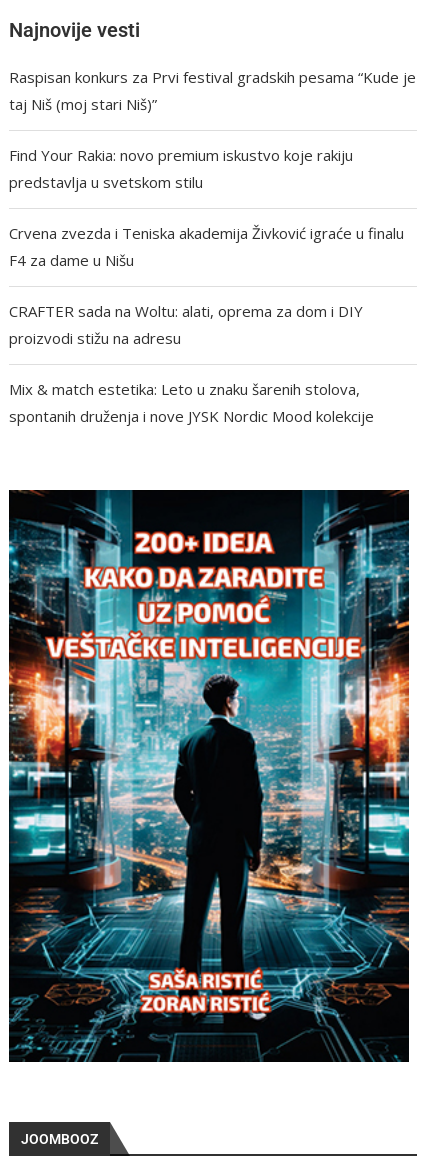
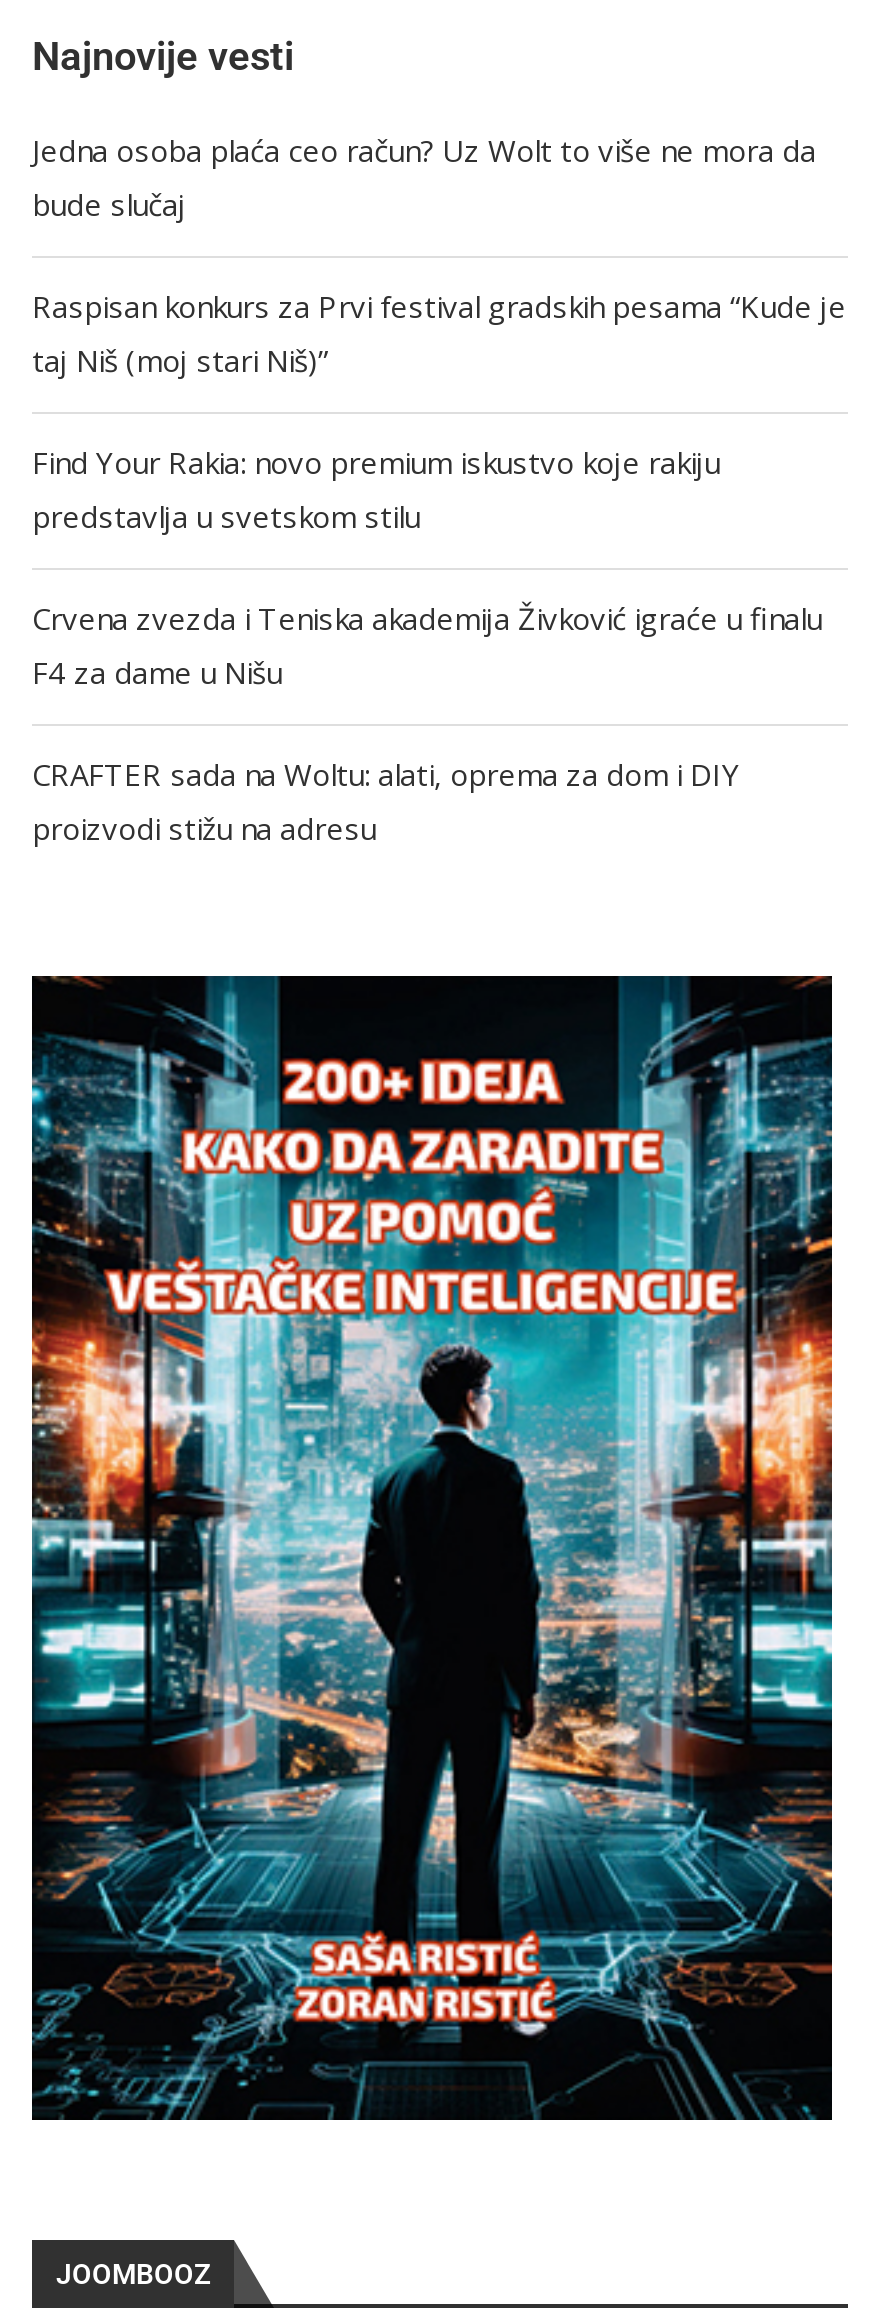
none -> [32,131,816,225] Jedna osoba plaća ceo račun? Uz Wolt to više ne mora da | bude slučaj
moved [9,67,416,348] -> [32,287,846,849]: Raspisan konkurs za Prvi festival gradskih pesama “Kude je | taj Niš (moj stari Niš)” | Find Your Rakia: novo premium iskustvo koje rakiju | predstavlja u svetskom stilu | Crvena zvezda i Teniska akademija Živković igraće u finalu | F4 za dame u Nišu | CRAFTER sada na Woltu: alati, oprema za dom i DIY | proizvodi stižu na adresu
[9,379,374,426] Mix & match estetika: Leto u znaku šarenih stolova, | spontanih druženja i nove JYSK Nordic Mood kolekcije -> none

